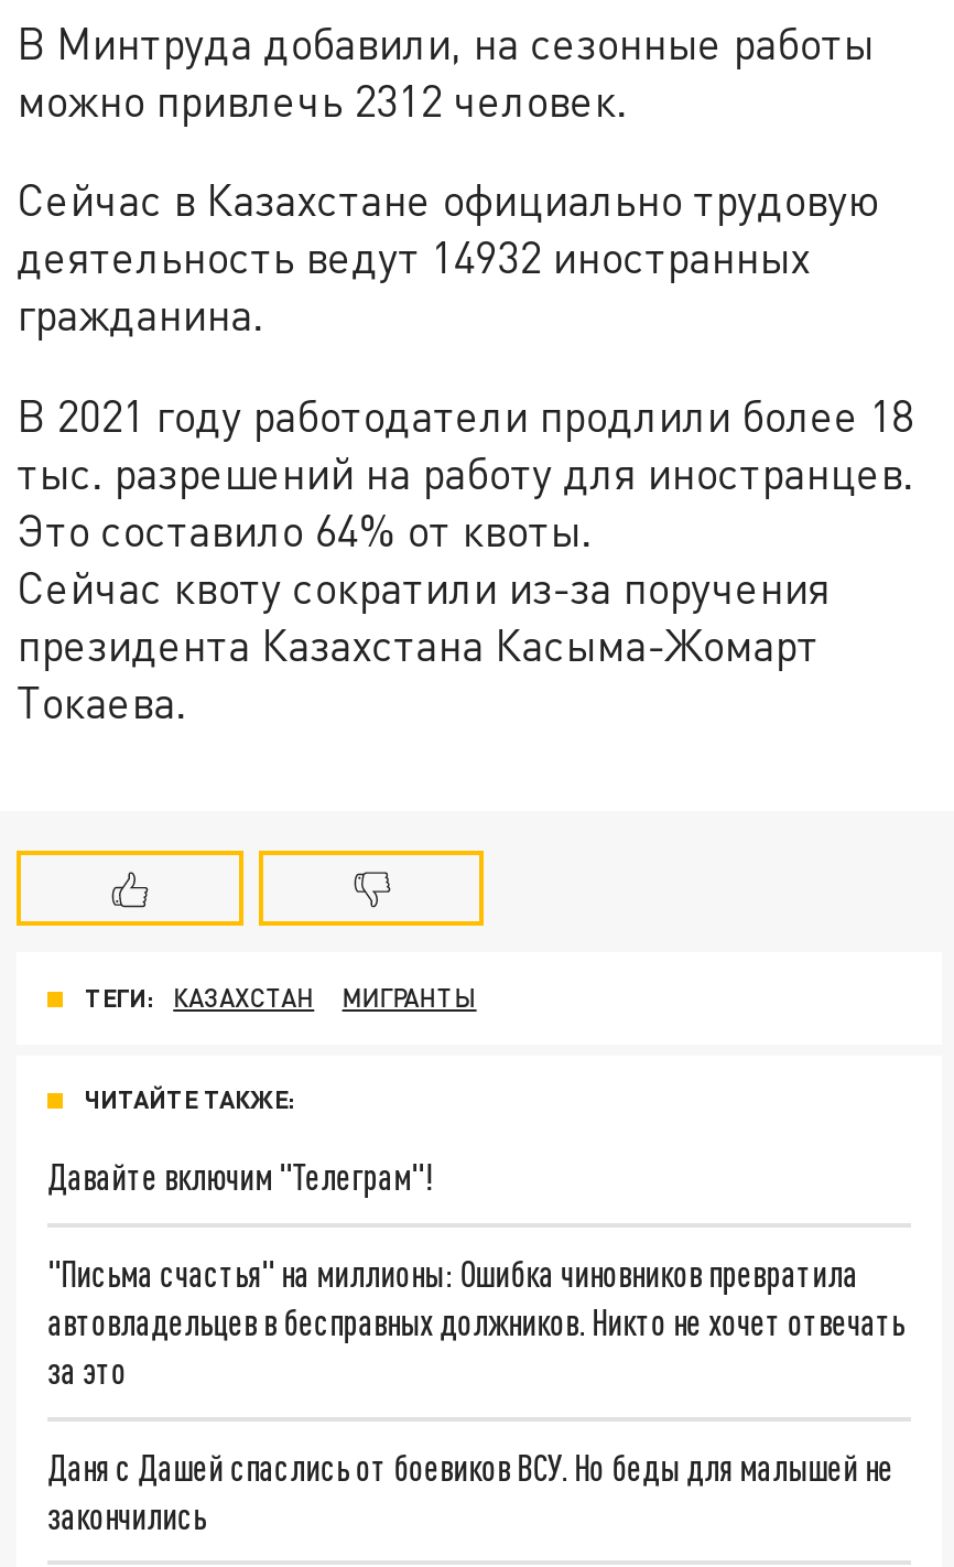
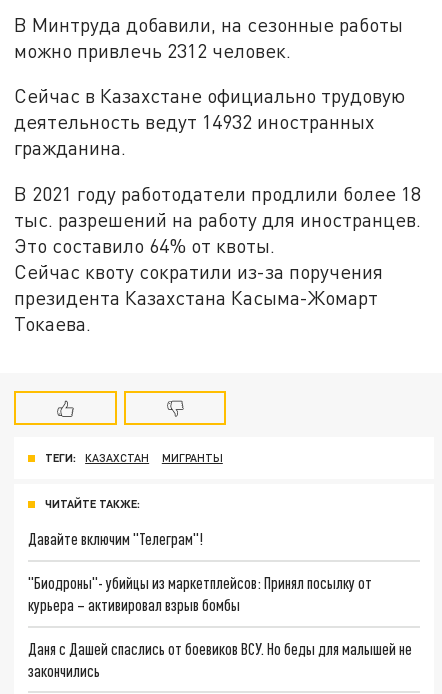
[48,1252,905,1390] "Письма счастья" на миллионы: Ошибка чиновников превратила | автовладельцев в бесправных должников. Никто не хочет отвечать | за это -> [28,573,372,614] "Биодроны"- убийцы из маркетплейсов: Принял посылку от | курьера – активировал взрыв бомбы

